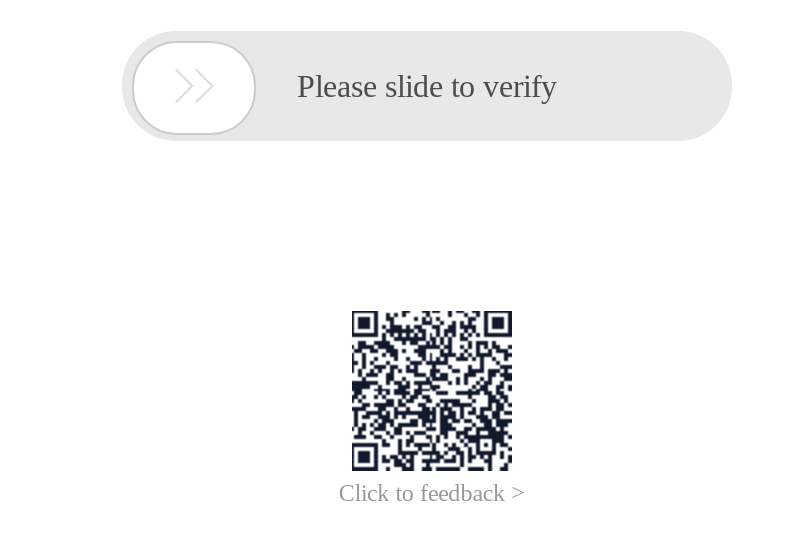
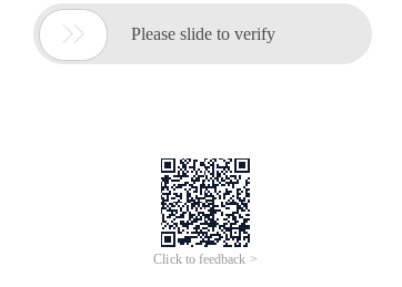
[352,309,514,473] [image] -> [161,158,250,247] [image]

